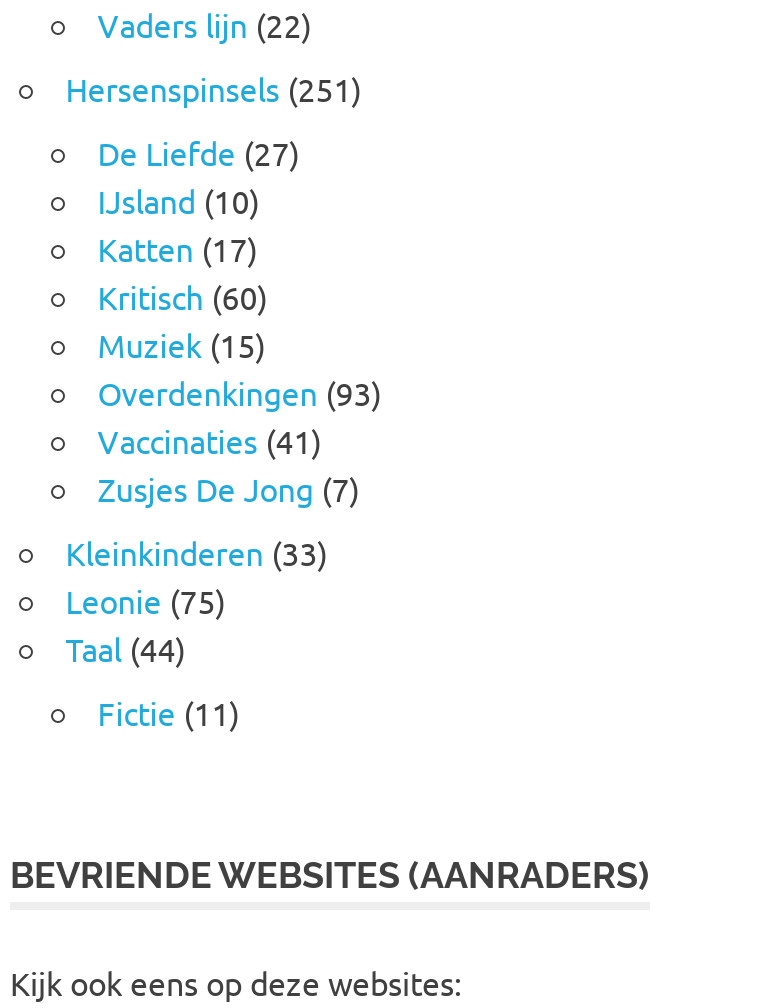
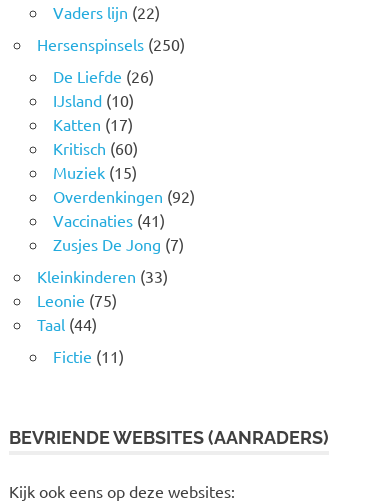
[66,69,362,109] Hersenspinsels (251) -> [37,34,185,54] Hersenspinsels (250)
[98,133,300,173] De Liefde (27) -> [53,66,154,86] De Liefde (26)
[98,373,382,413] Overdenkingen (93) -> [53,186,195,206] Overdenkingen (92)

